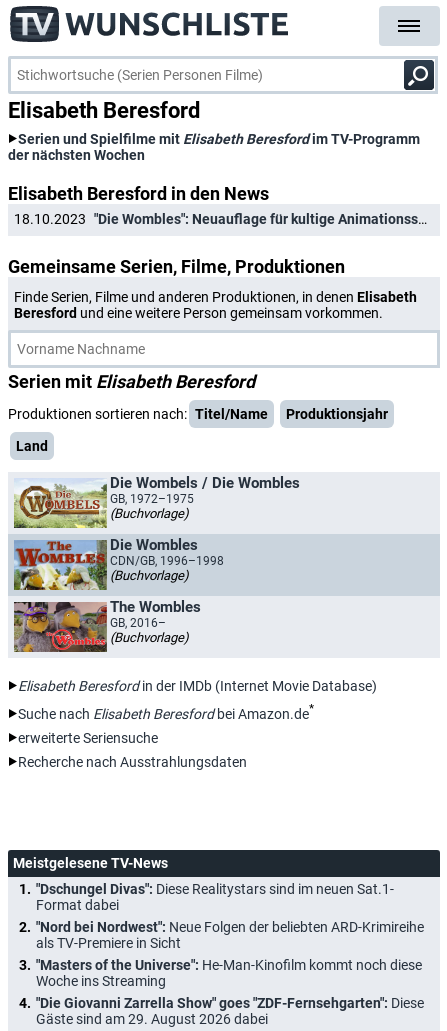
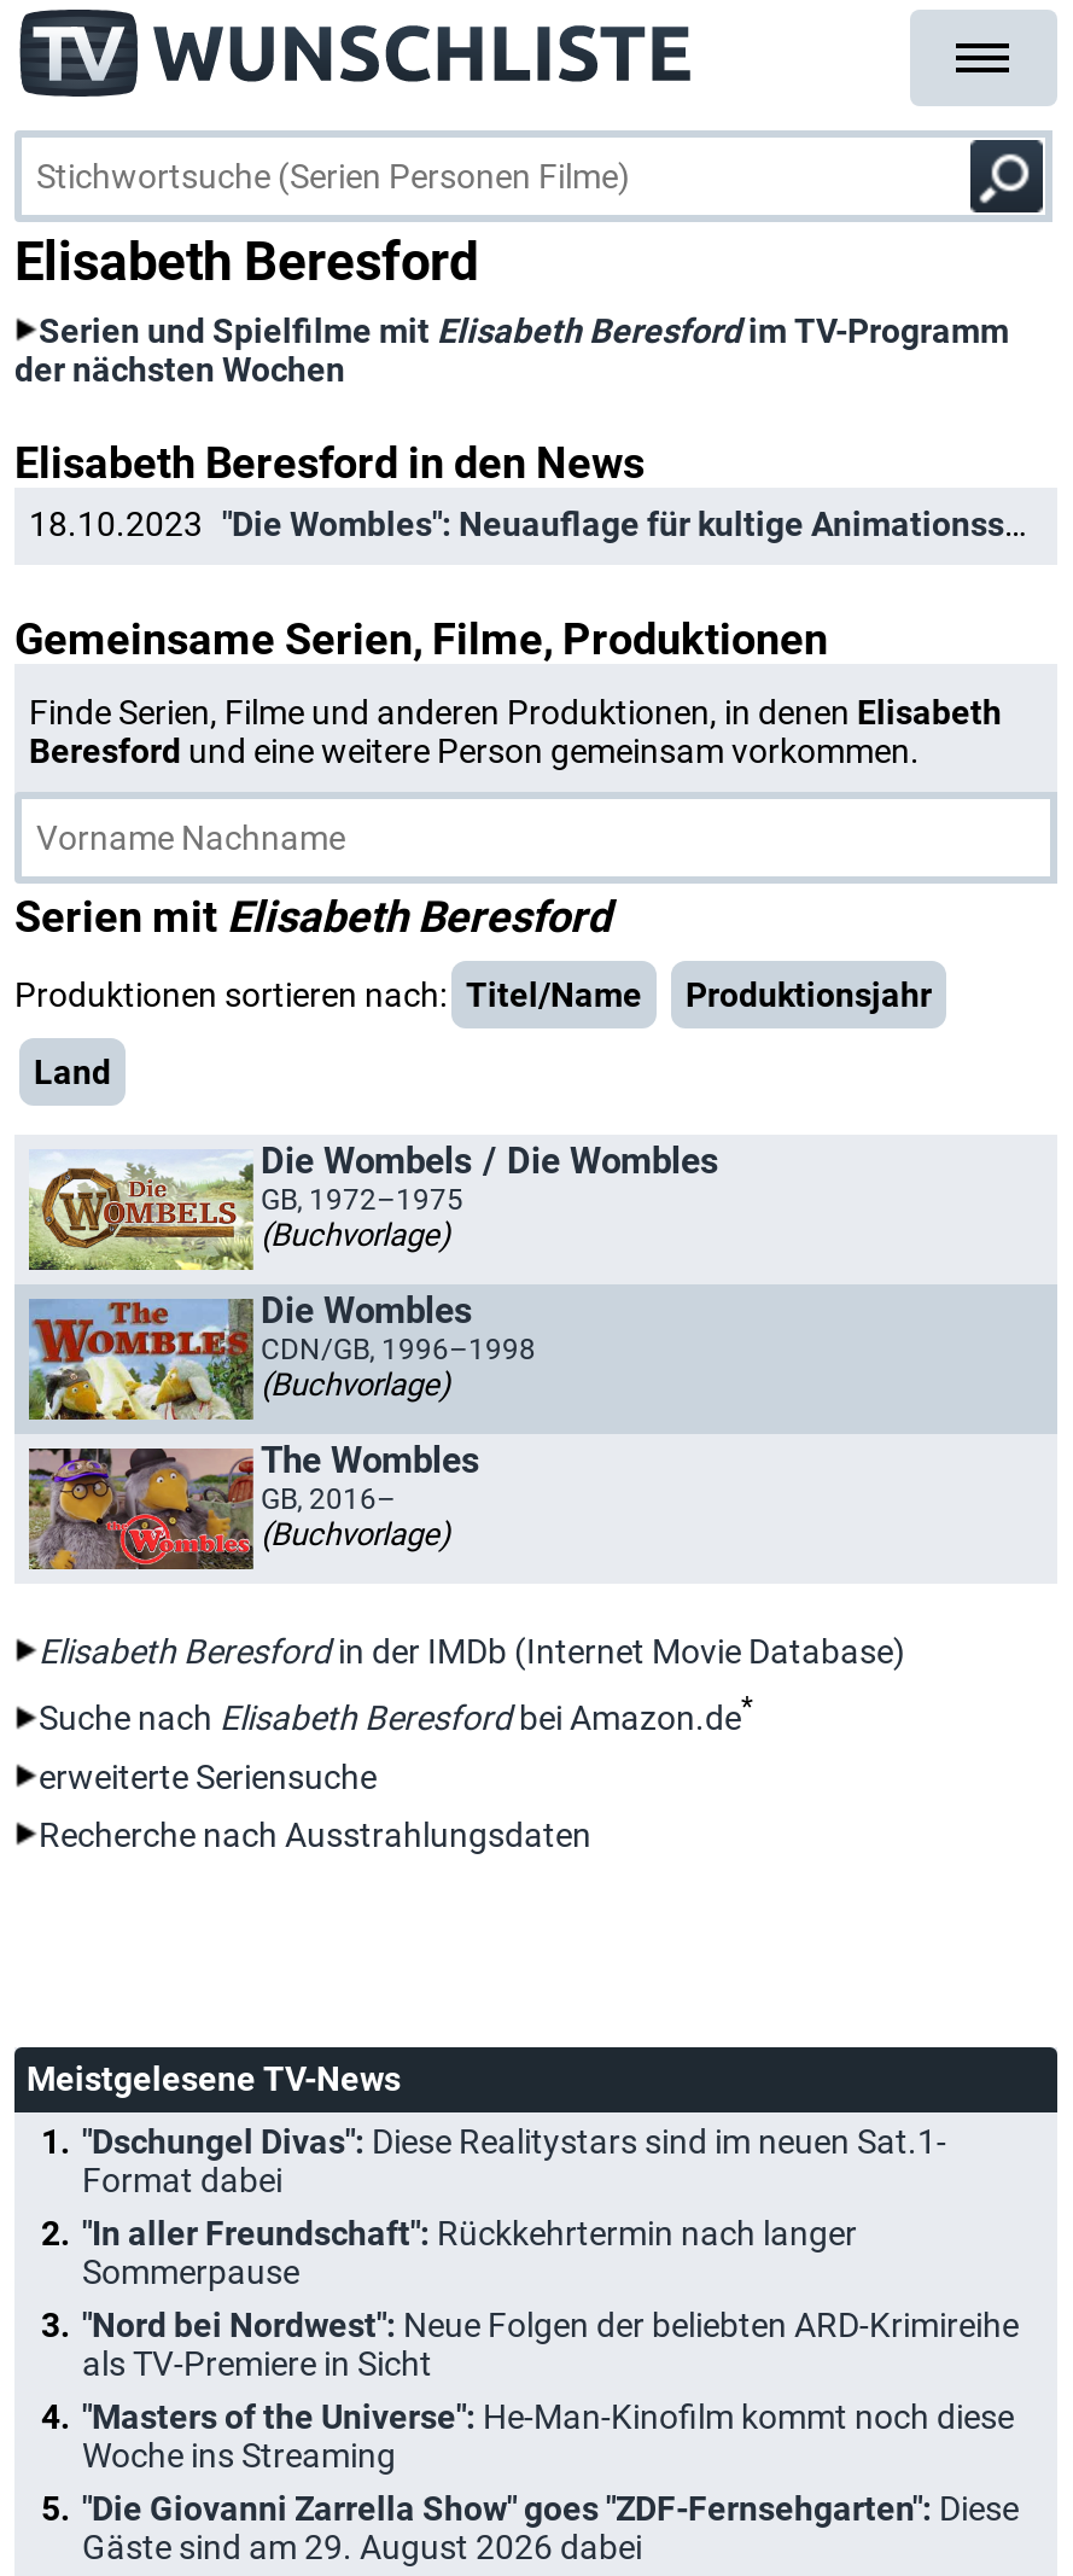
none -> [82,2213,857,2290] "In aller Freundschaft": Rückkehrtermin nach langer | Sommerpause

